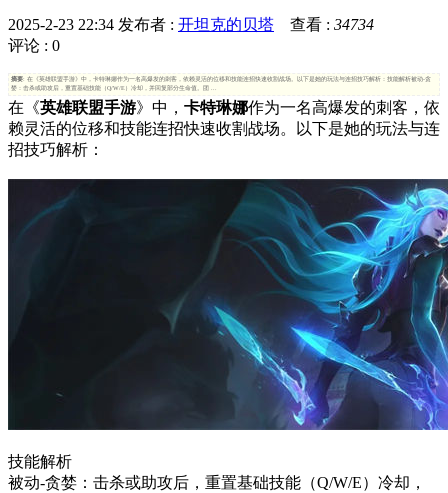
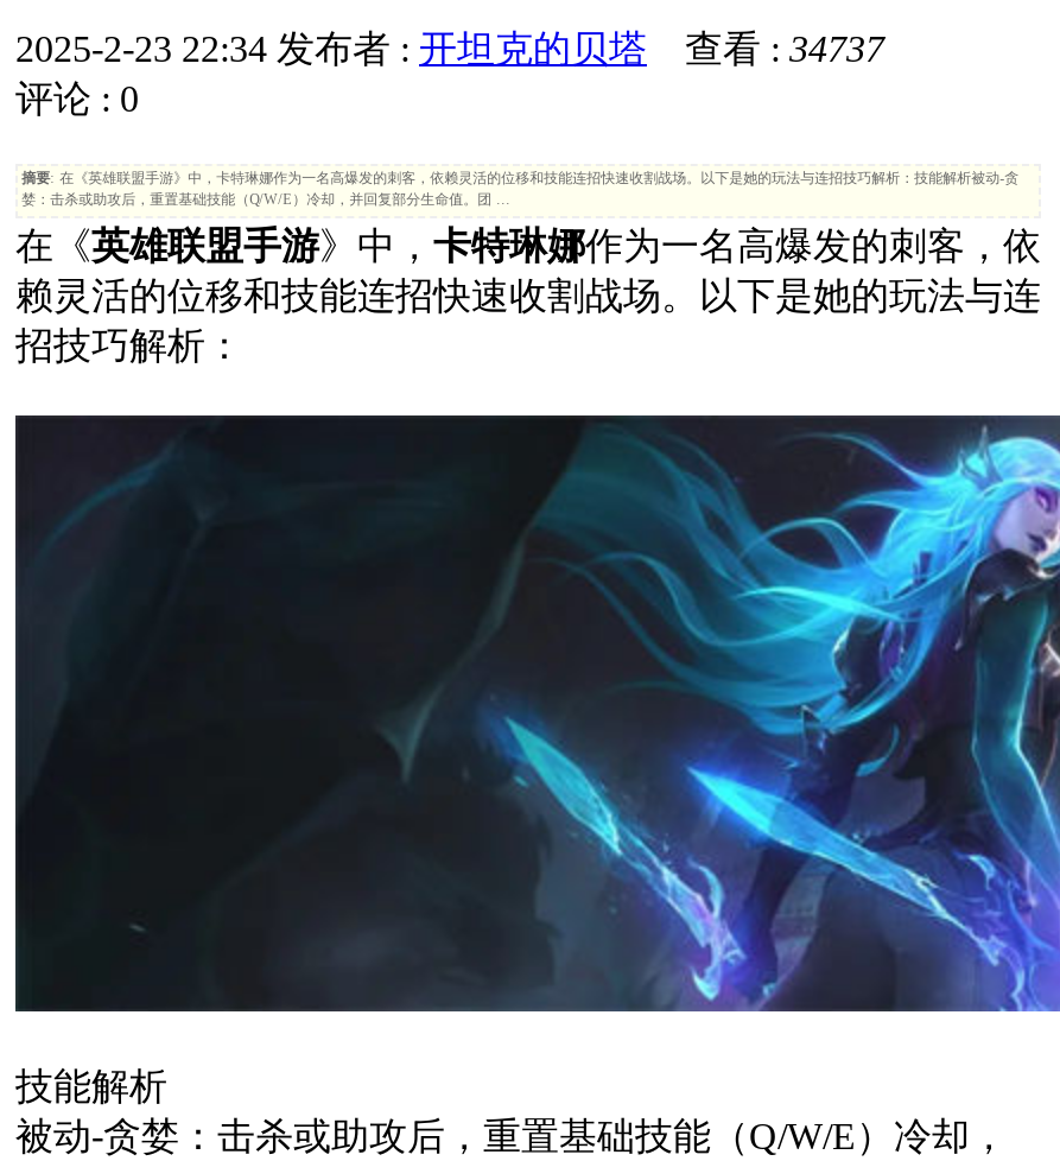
[8,16,374,33] 2025-2-23 22:34 发布者 :开坦克的贝塔 查看 : 34734 -> [15,28,884,69] 2025-2-23 22:34 发布者 :开坦克的贝塔 查看 : 34737

